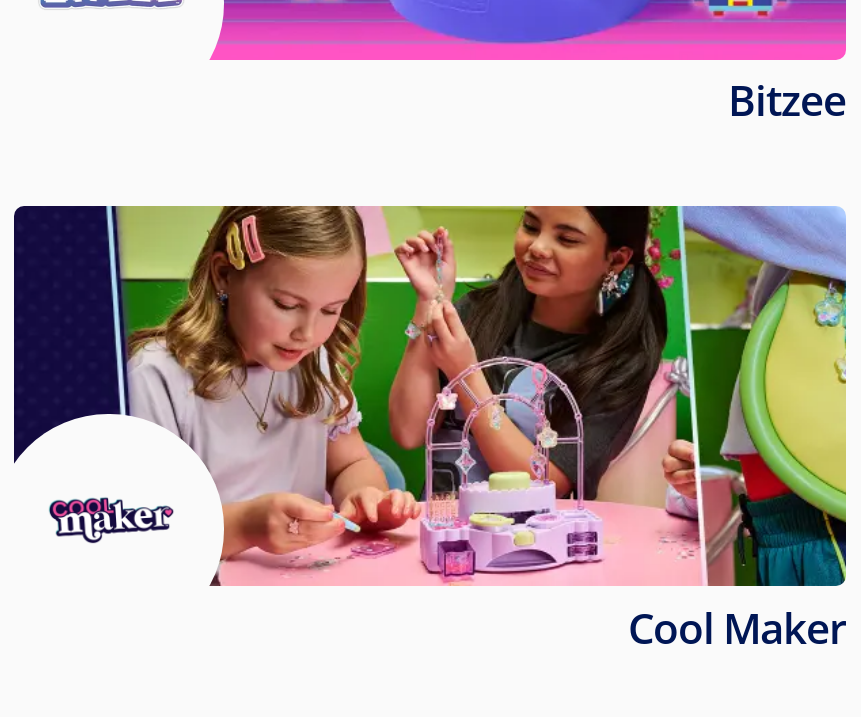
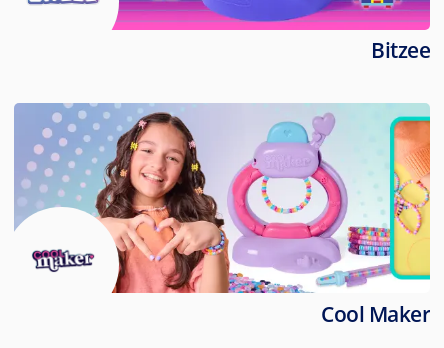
[12,204,848,588] [image] -> [14,103,431,294] [image]

